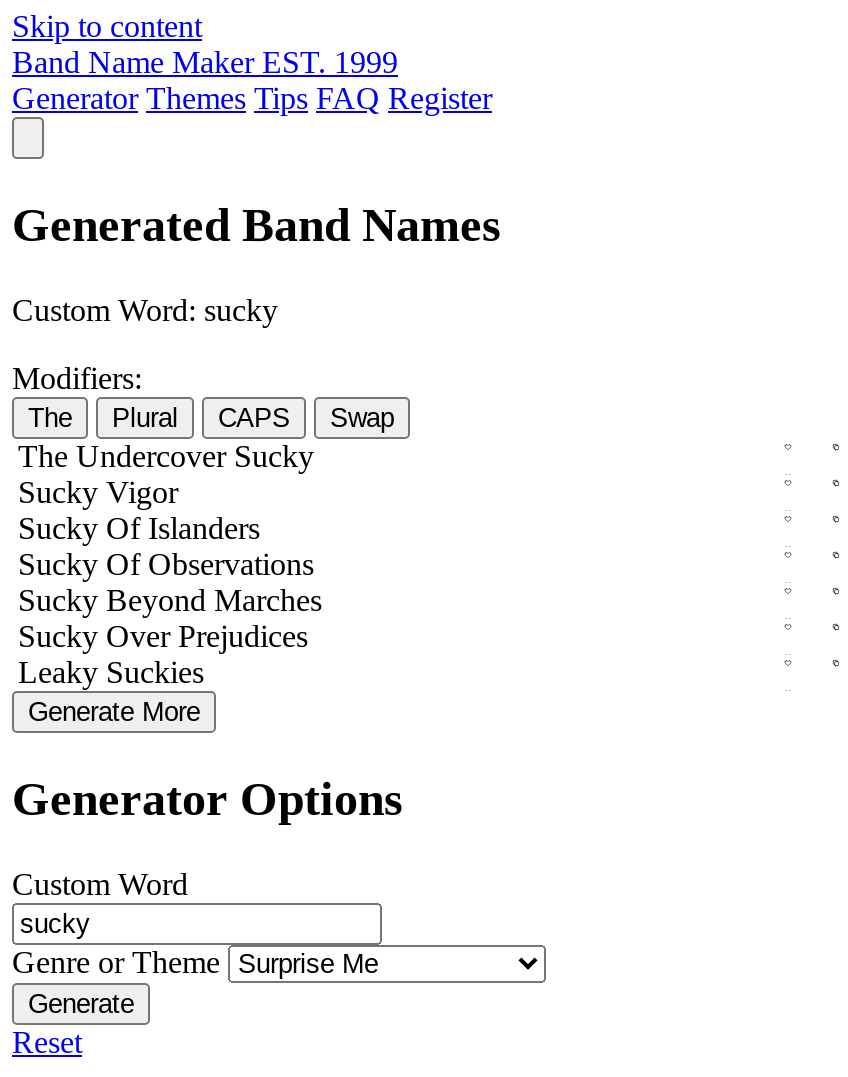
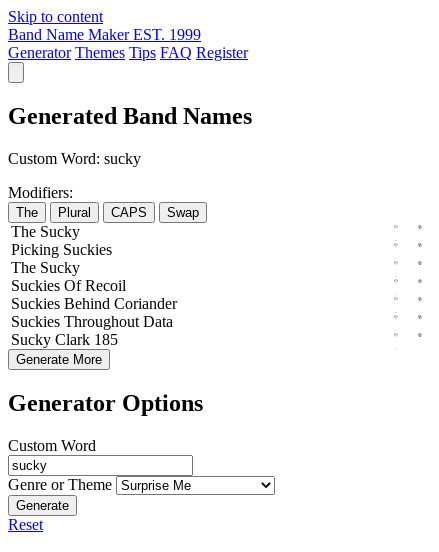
[18,439,322,689] TheUndercover Sucky | Sucky Vigor | Sucky OfIslanders | Sucky Of Observations | Sucky Beyond Marches | Sucky Over Prejudices | Leaky Suckies -> [11,223,177,348] TheSucky | Picking Suckies | The Sucky | Suckies Of Recoil | Suckies Behind Coriander | Suckies Throughout Data | Sucky Clark 185

